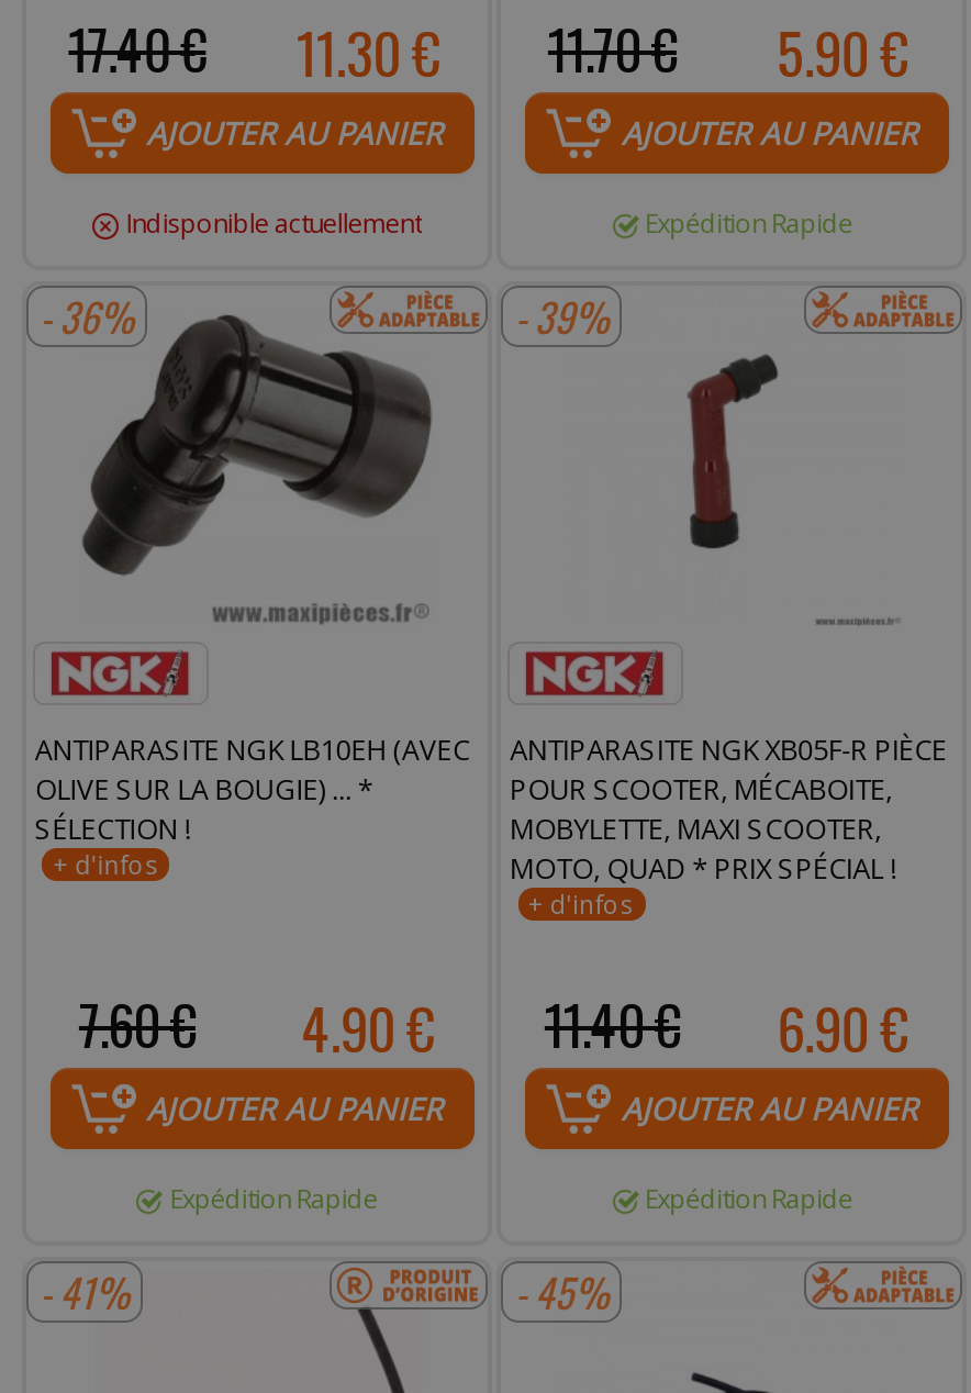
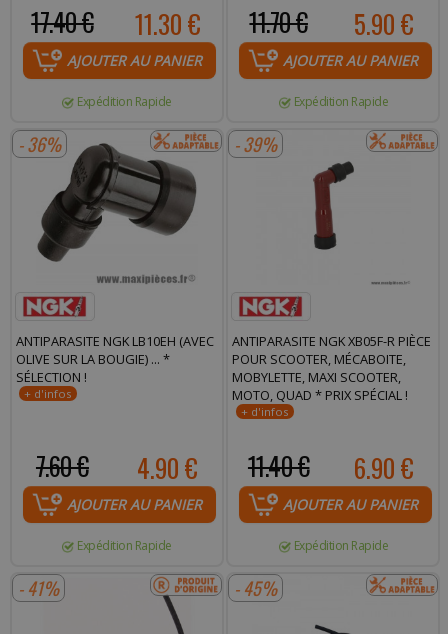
[126,204,422,241] Indisponible actuellement -> [77,93,172,110] Expédition Rapide

